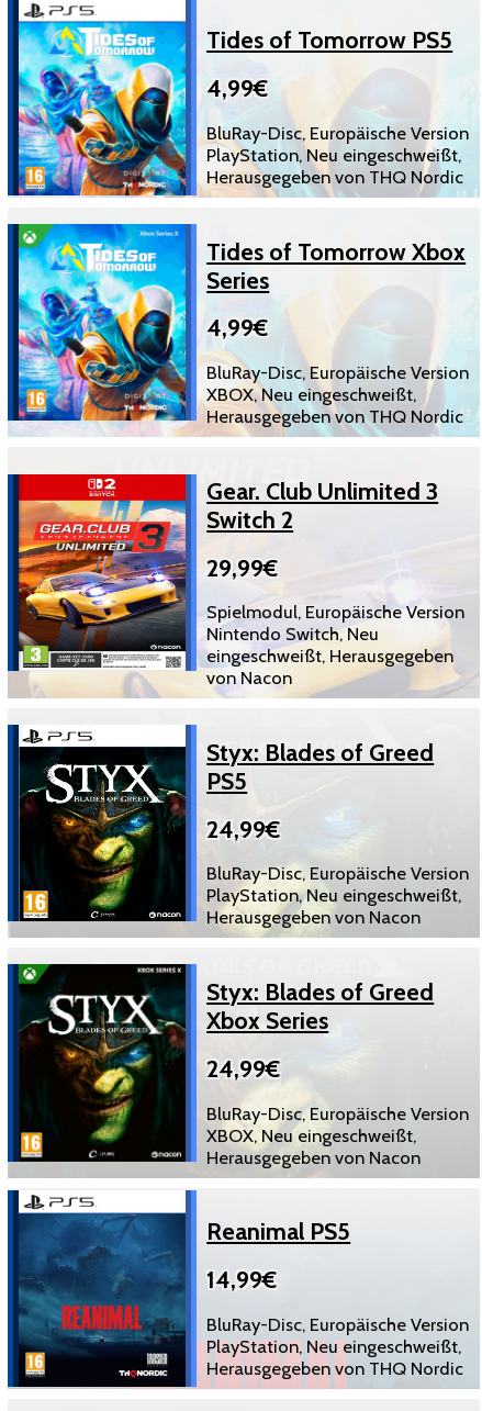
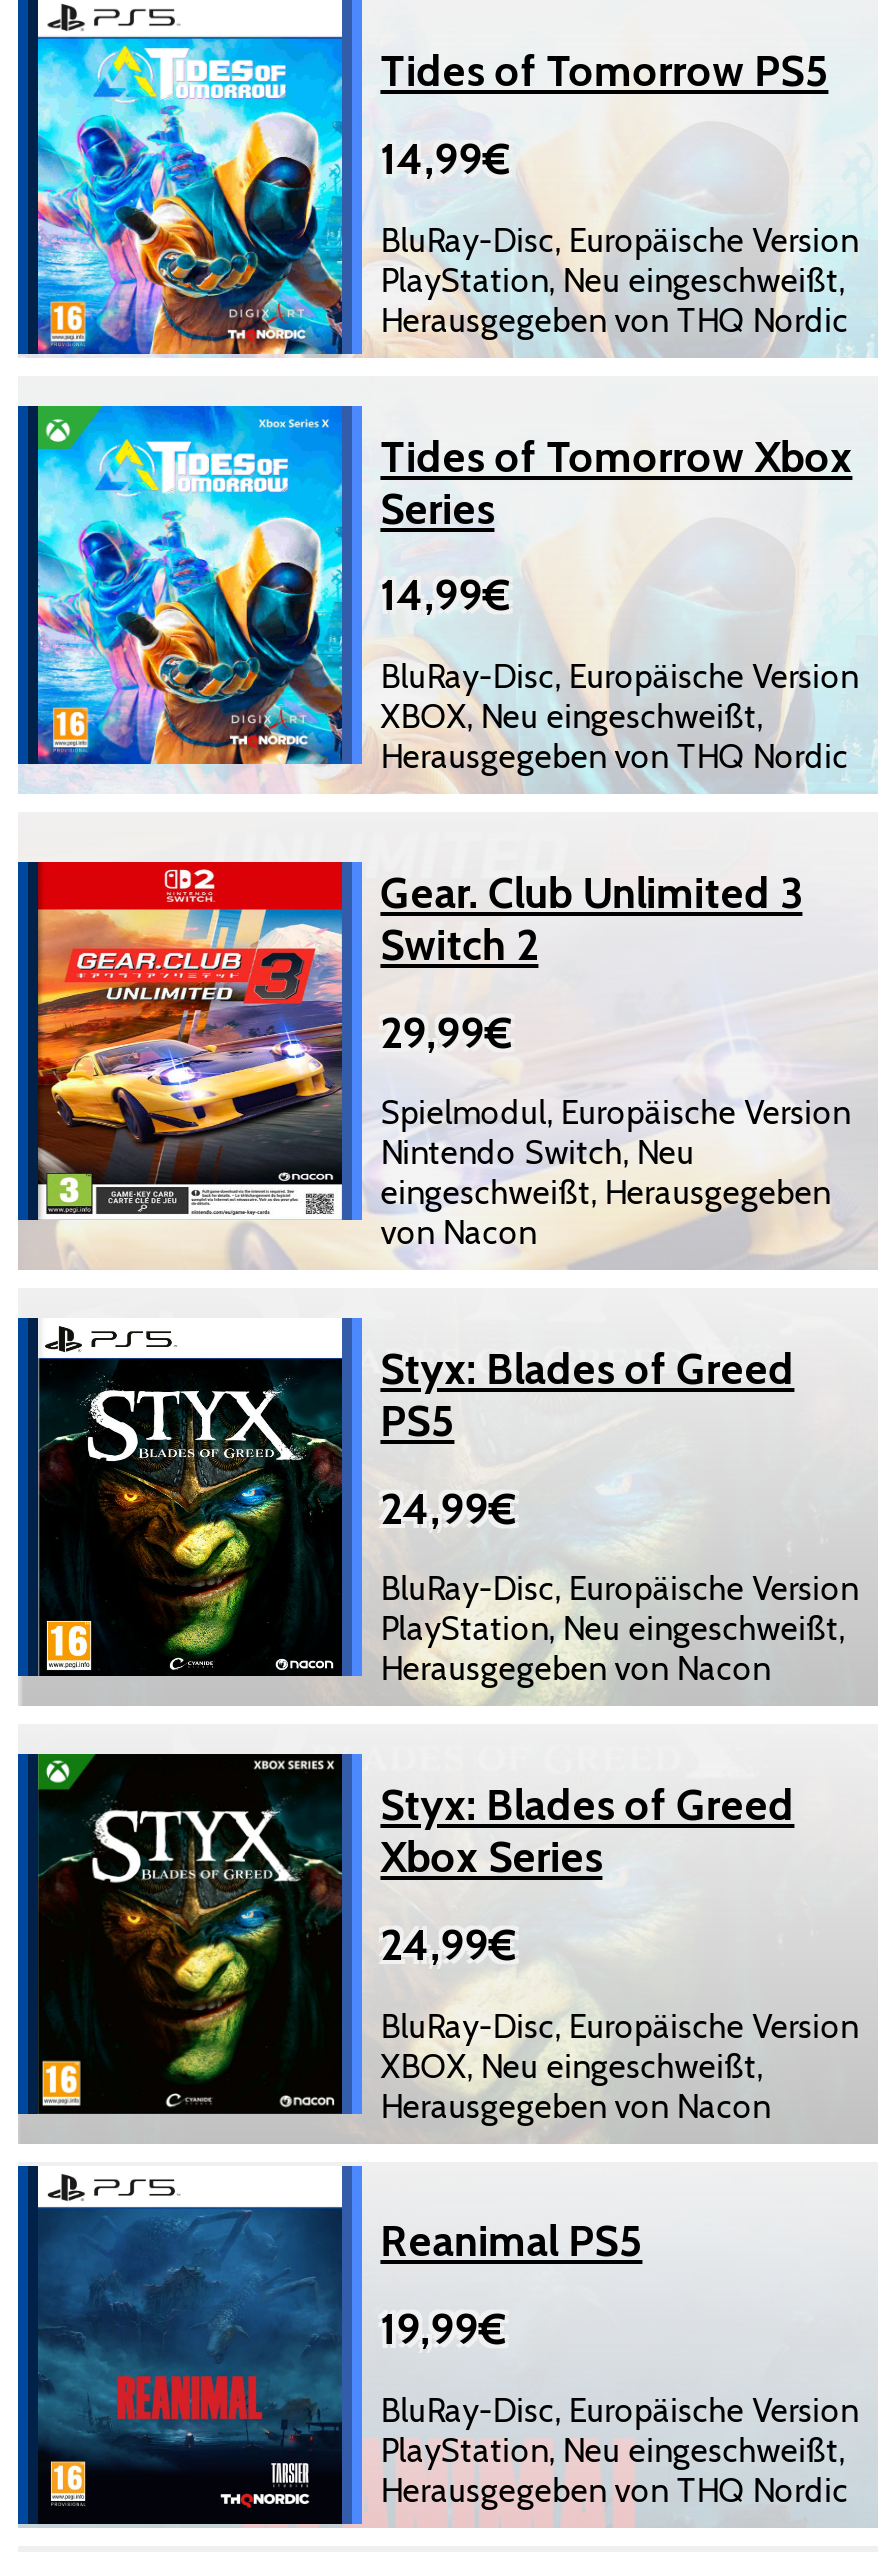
[207,74,268,102] 4,99€ -> [380,132,508,184] 14,99€
[207,313,268,342] 4,99€ -> [380,569,508,621] 14,99€
[207,1265,277,1294] 14,99€ -> [380,2302,504,2354] 19,99€

